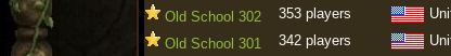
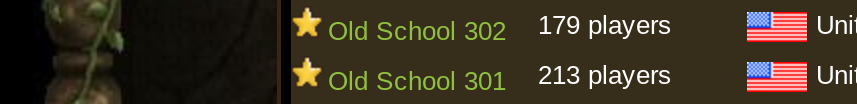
[164,5,351,25] Old School 302 353 players -> [328,10,672,46] Old School 302 179 players
[164,32,351,52] Old School 301 342 players -> [328,60,672,96] Old School 301 213 players

